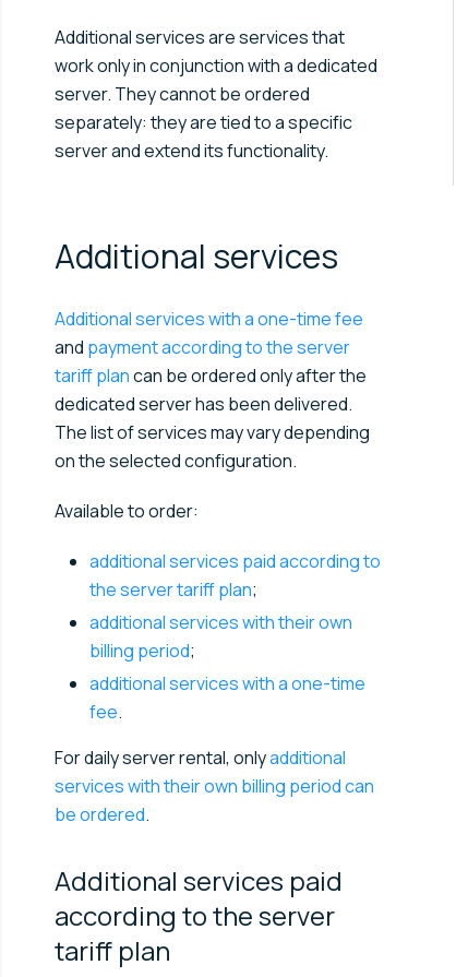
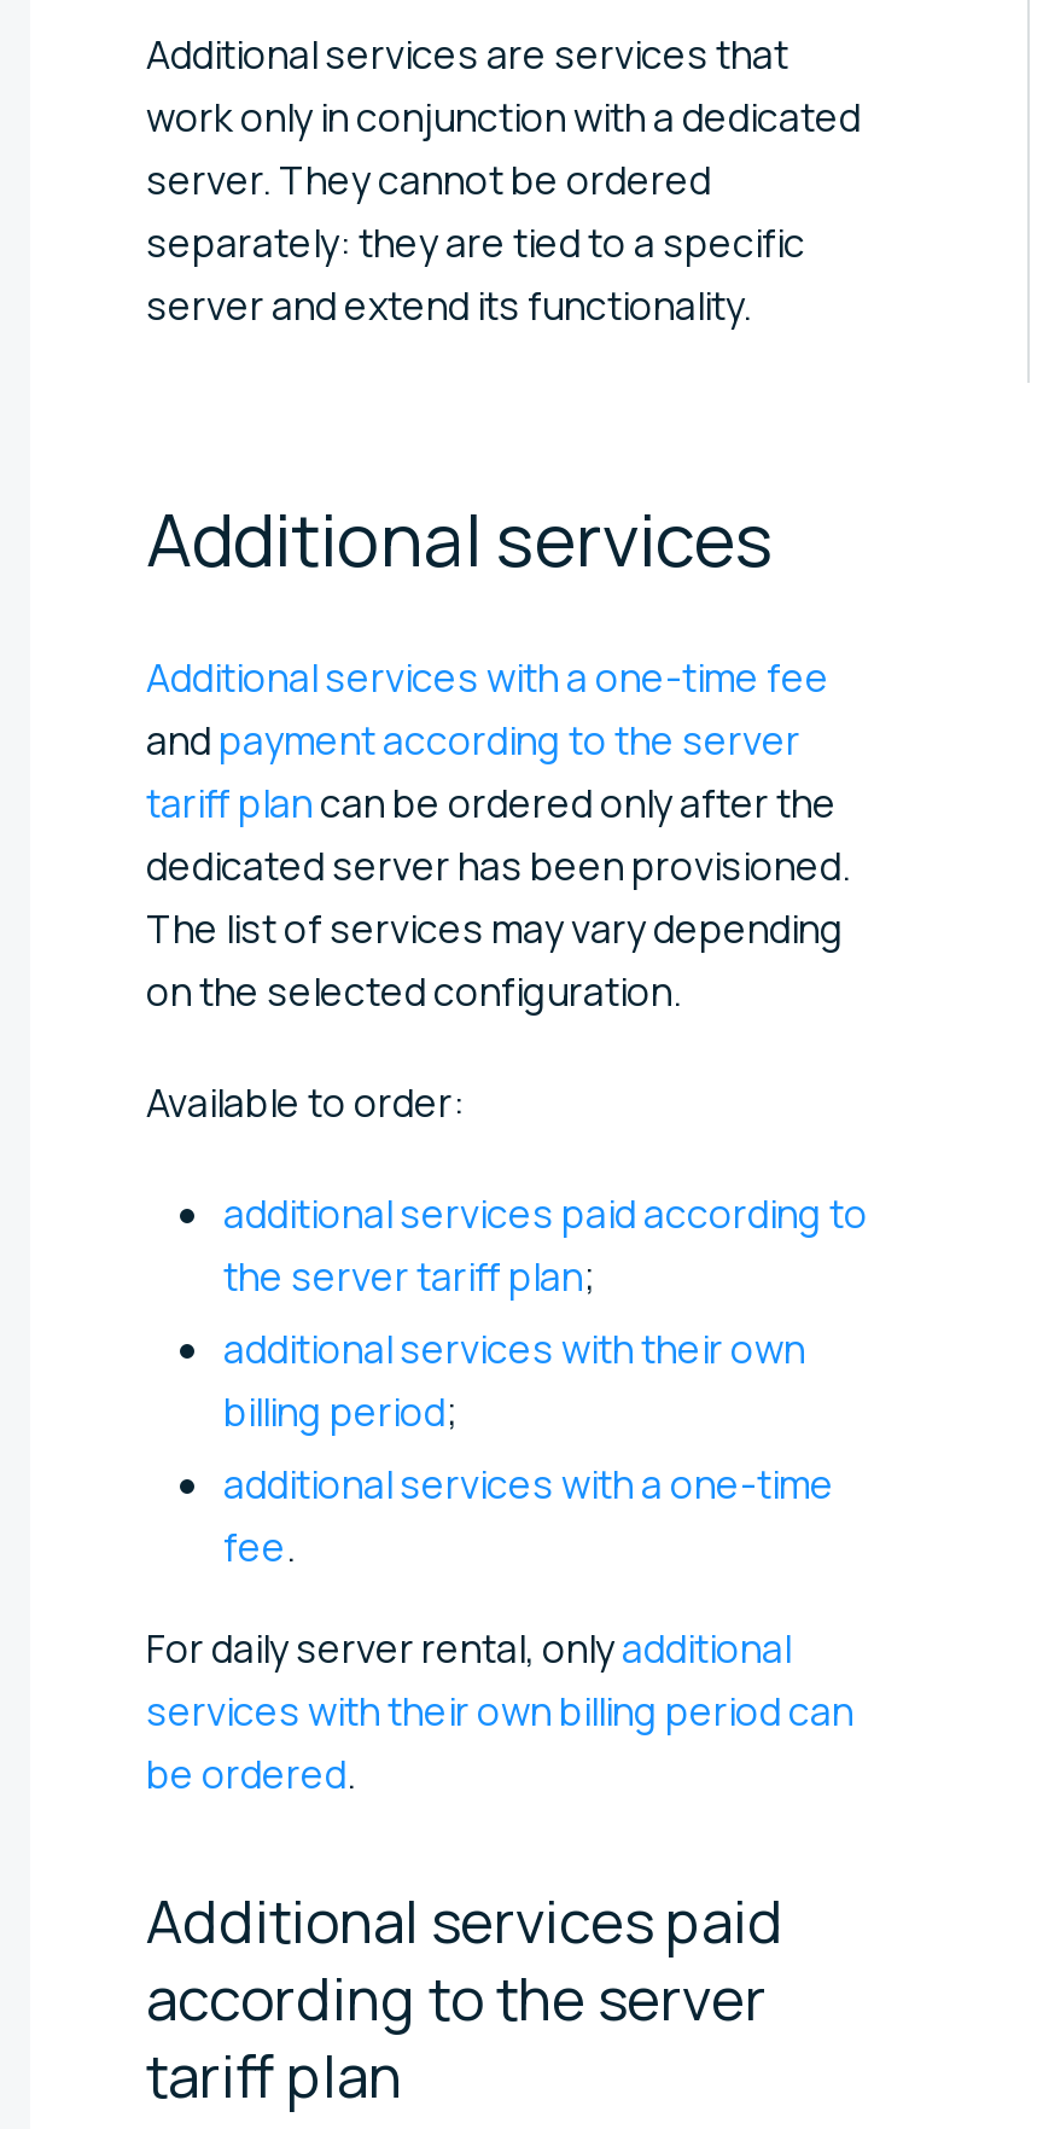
[55,391,352,415] dedicated server has been delivered. -> [146,838,851,891] dedicated server has been provisioned.

